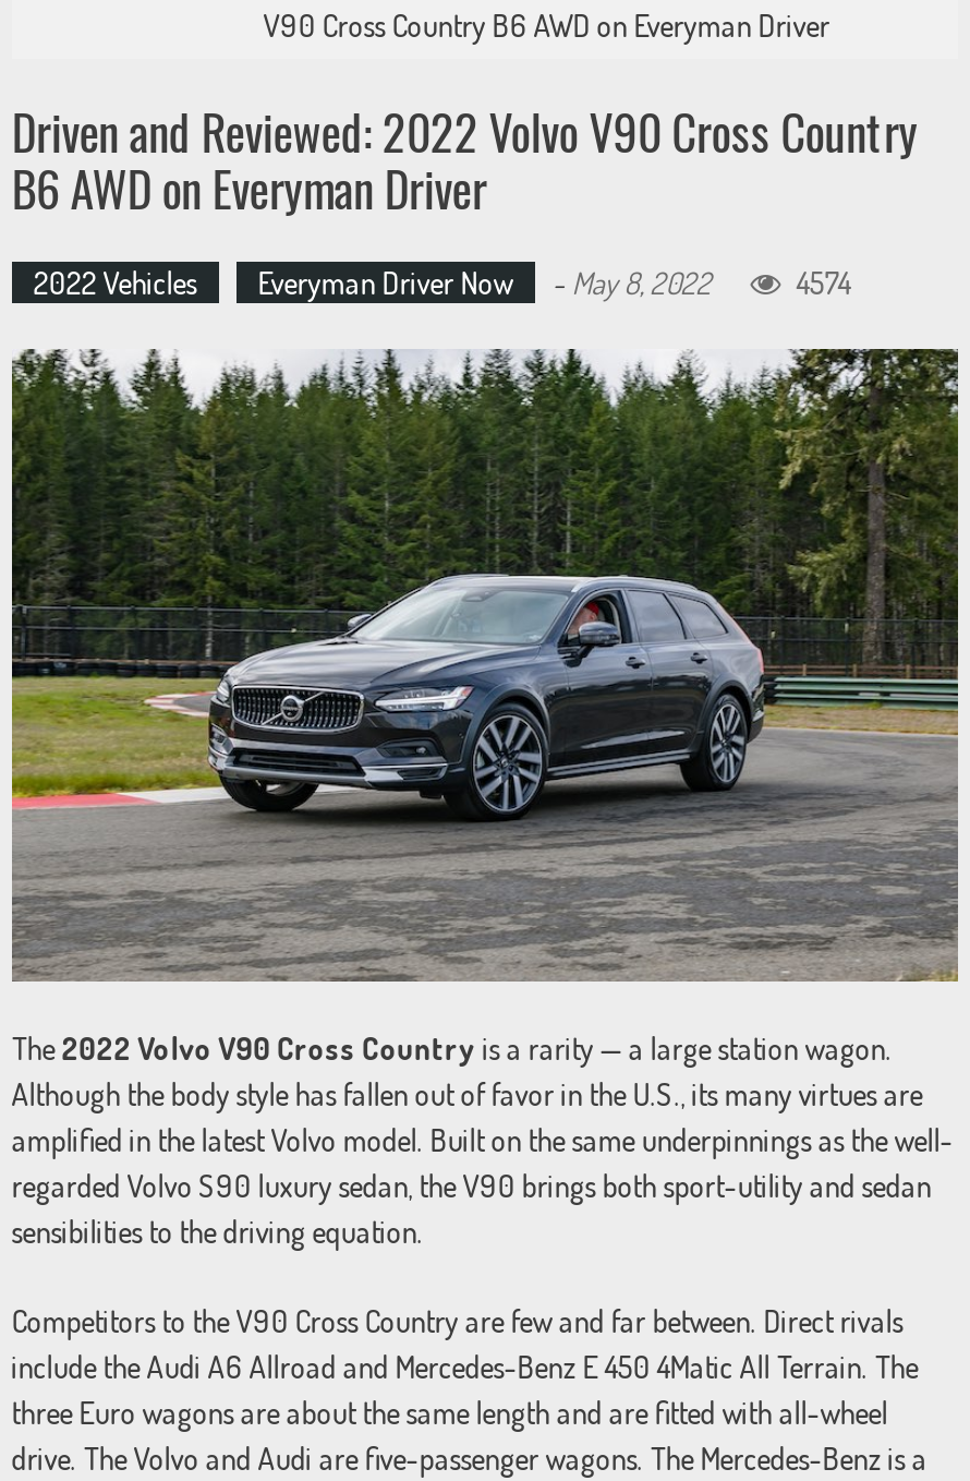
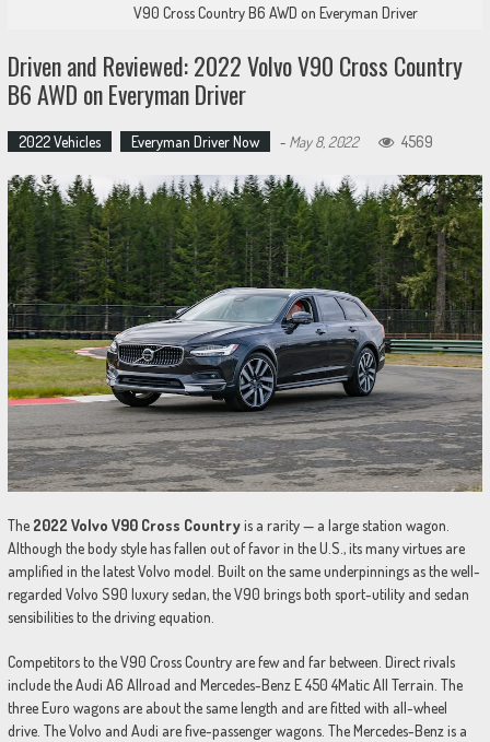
[796,264,851,301] 4574 -> [401,132,433,151] 4569

